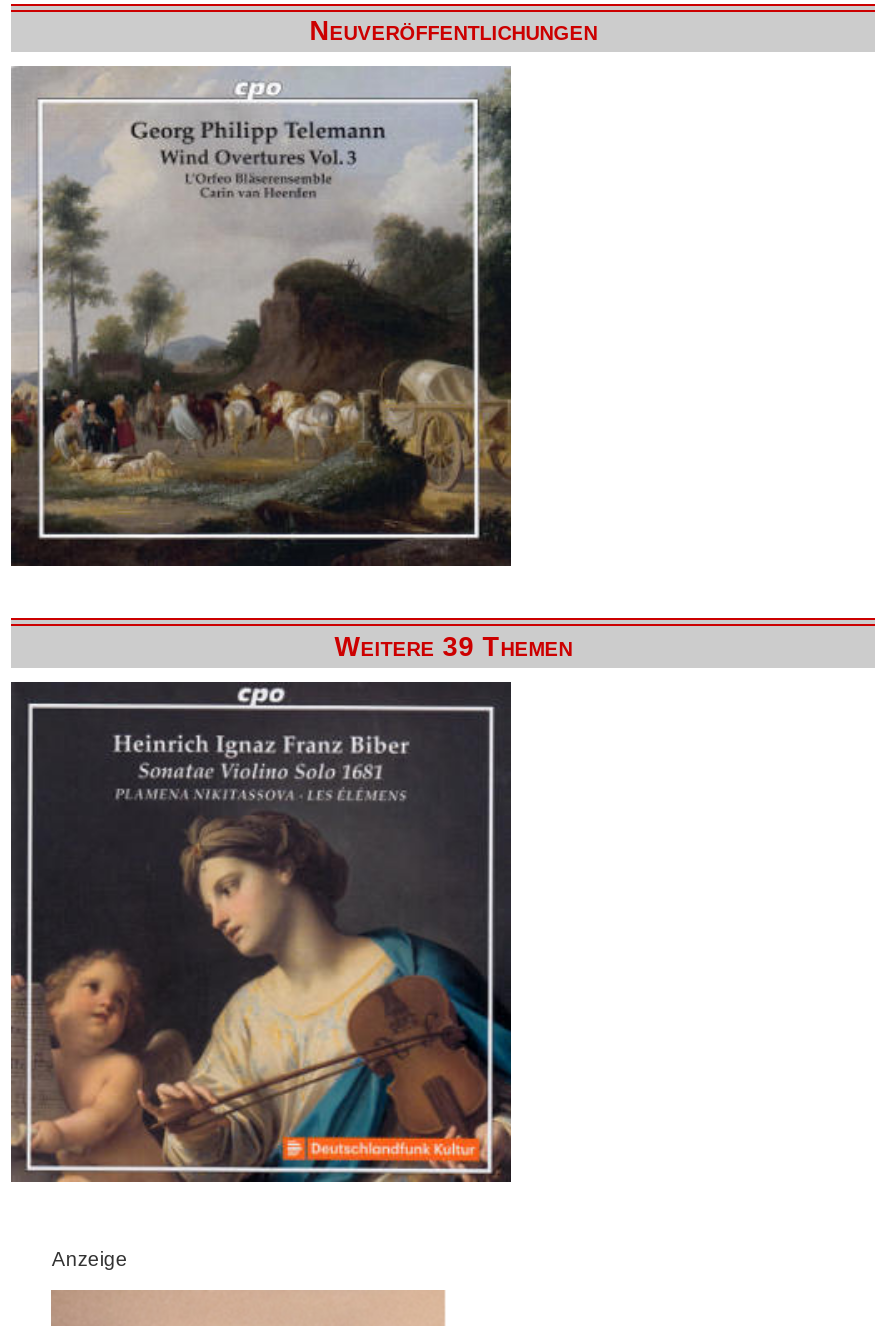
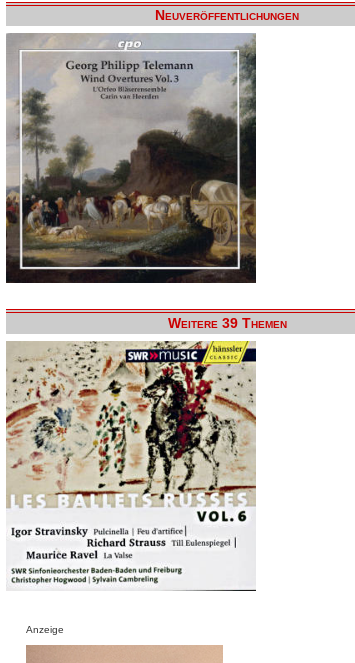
[9,680,513,1184] [image] -> [5,340,257,591] [image]

